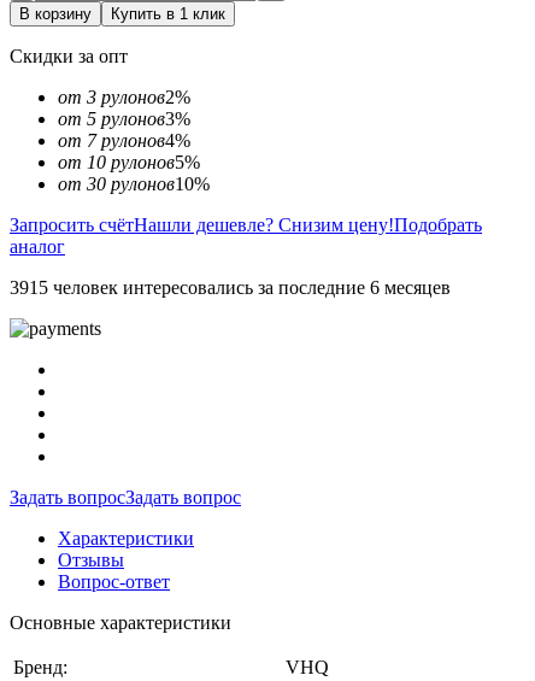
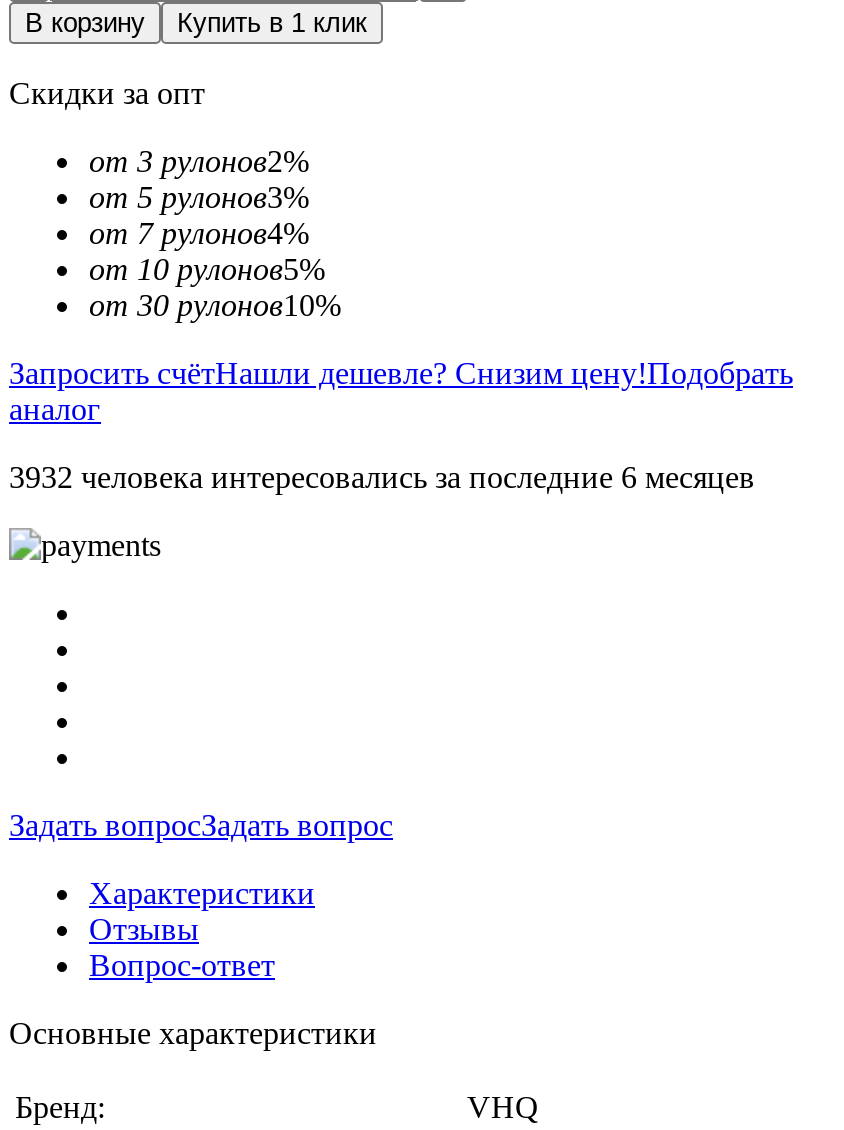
[10,277,451,297] 3915 человек интересовались за последние 6 месяцев -> [9,460,755,494] 3932 человека интересовались за последние 6 месяцев

